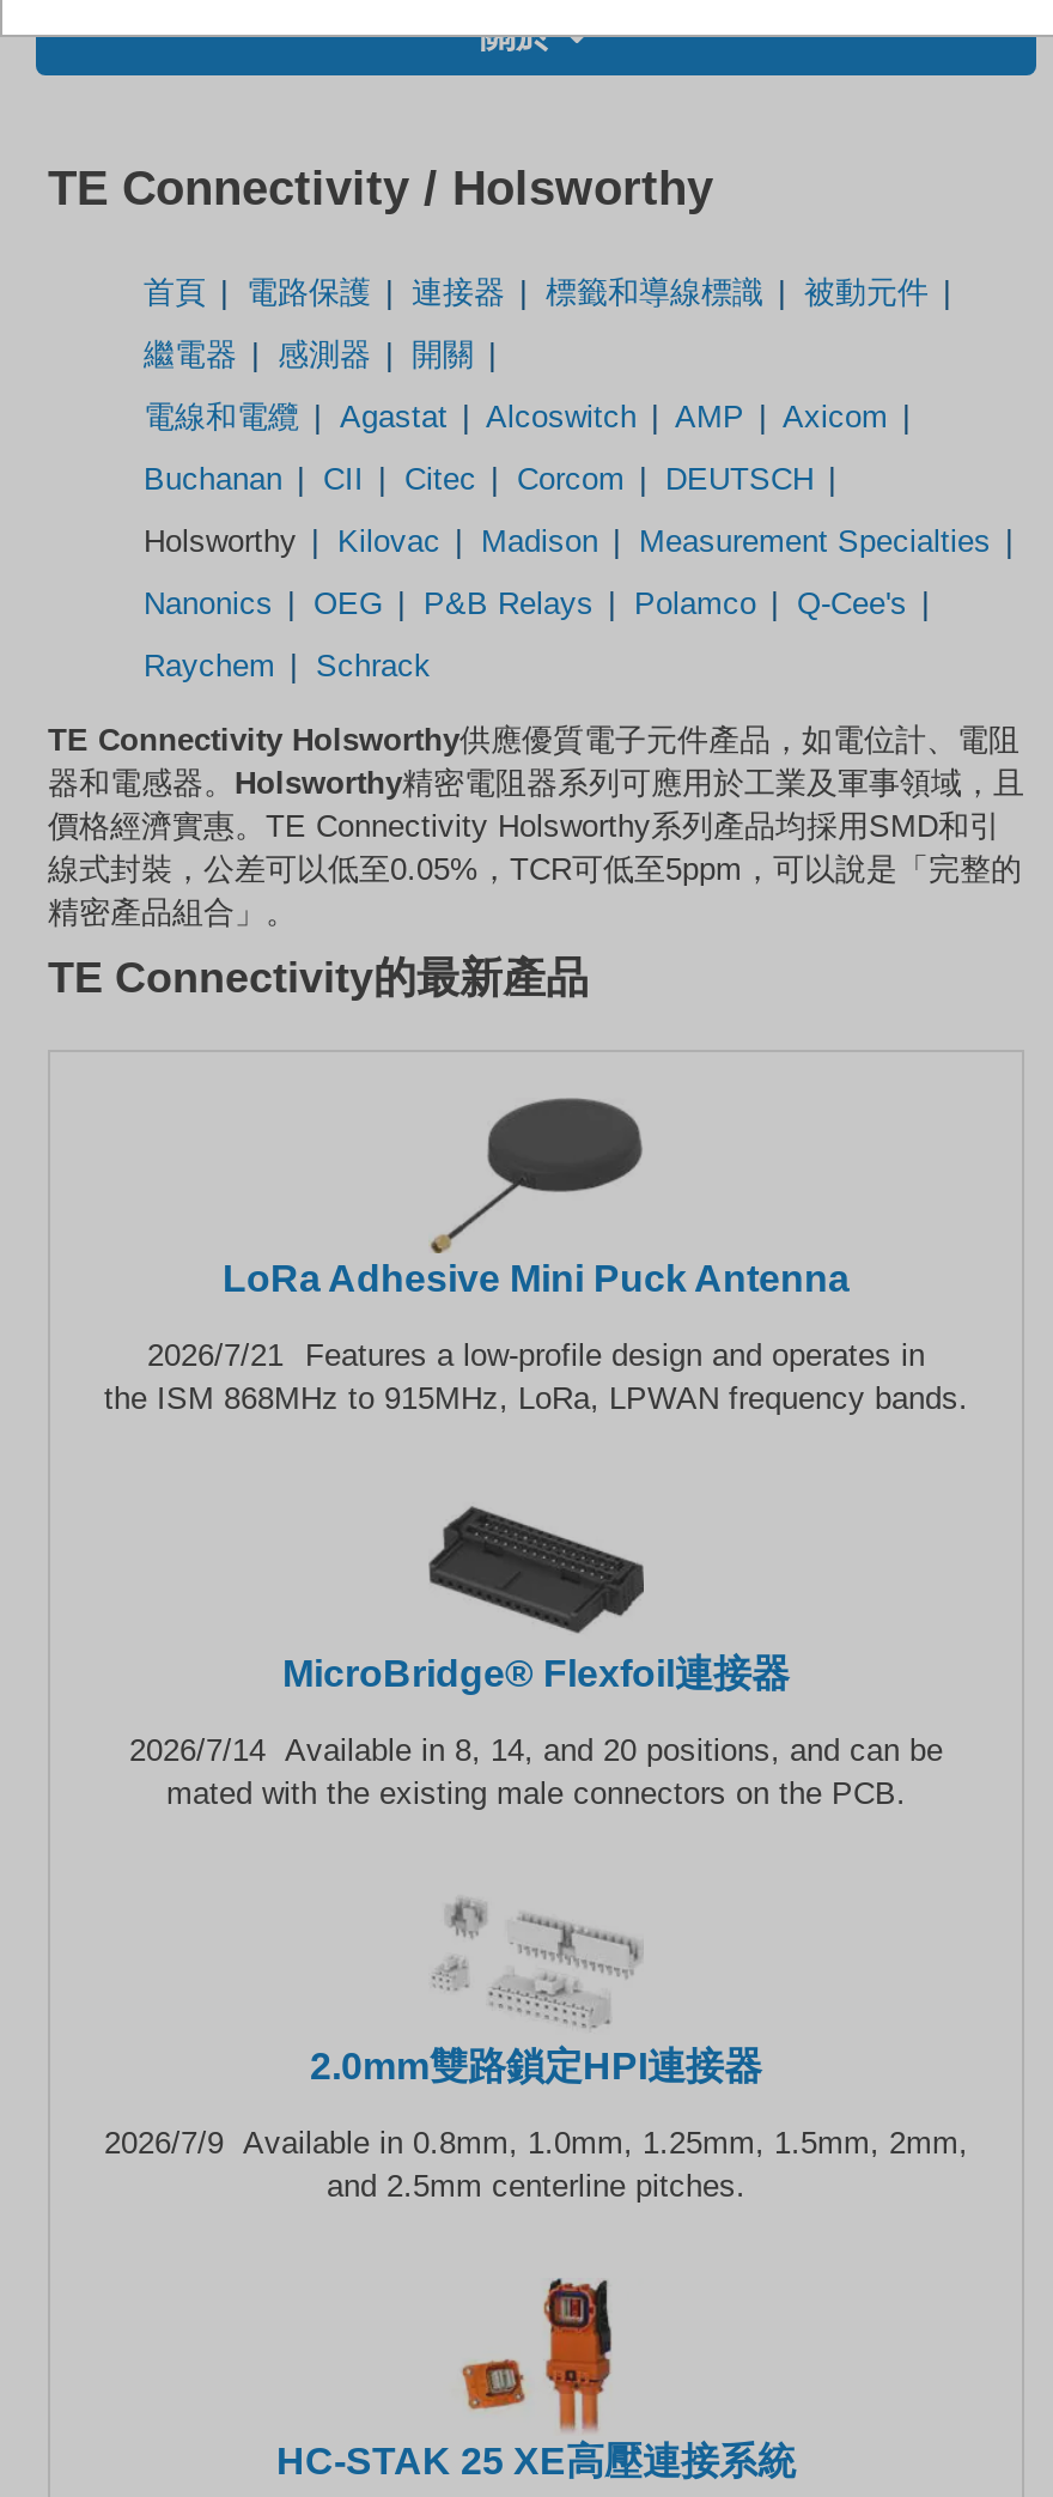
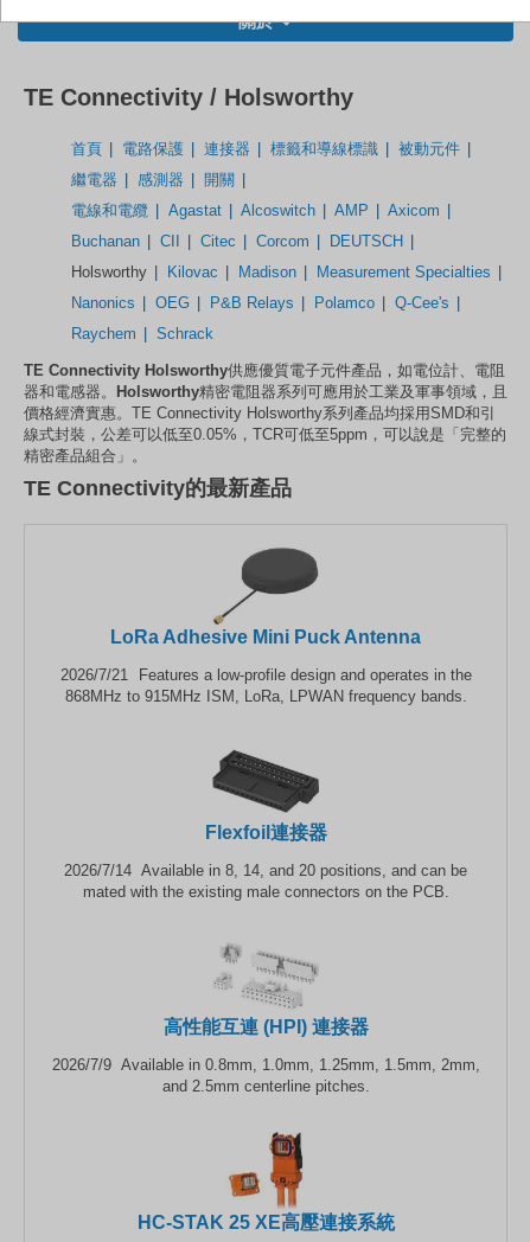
[104,1338,968,1417] 2026/7/21 Features a low-profile design and operates in | the ISM 868MHz to 915MHz, LoRa, LPWAN frequency bands. -> [60,667,471,706] 2026/7/21 Features a low-profile design and operates in the | 868MHz to 915MHz ISM, LoRa, LPWAN frequency bands.
[282,1653,790,1693] MicroBridge® Flexfoil連接器 -> [205,822,327,842] Flexfoil連接器
[310,2046,762,2087] 2.0mm雙路鎖定HPI連接器 -> [163,1017,368,1037] 高性能互連 (HPI) 連接器

